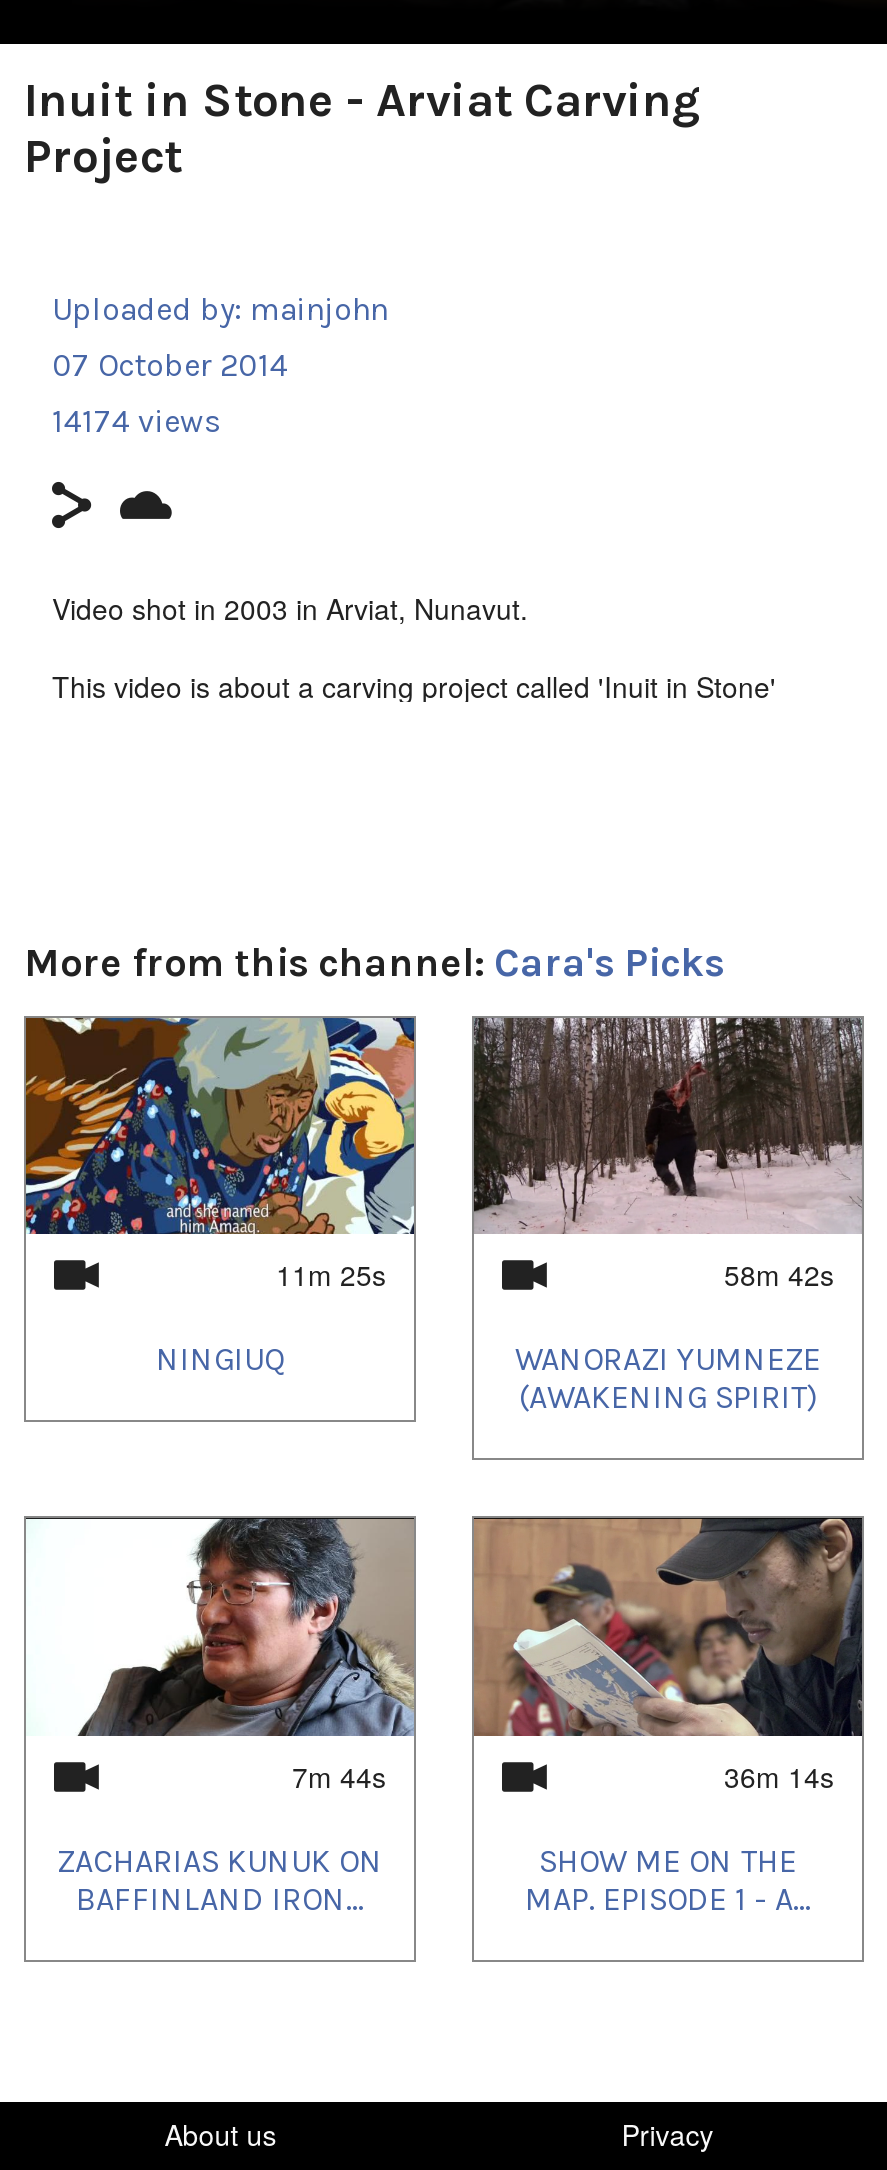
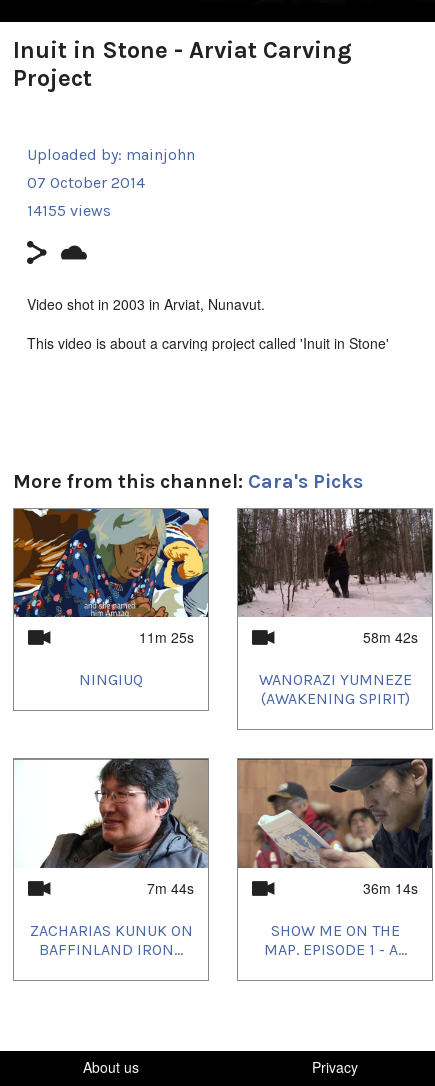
[52,402,220,440] 14174 views -> [27,201,111,220] 14155 views

